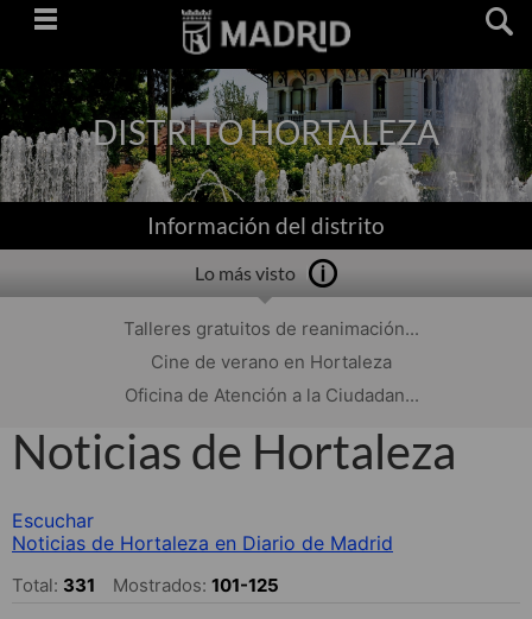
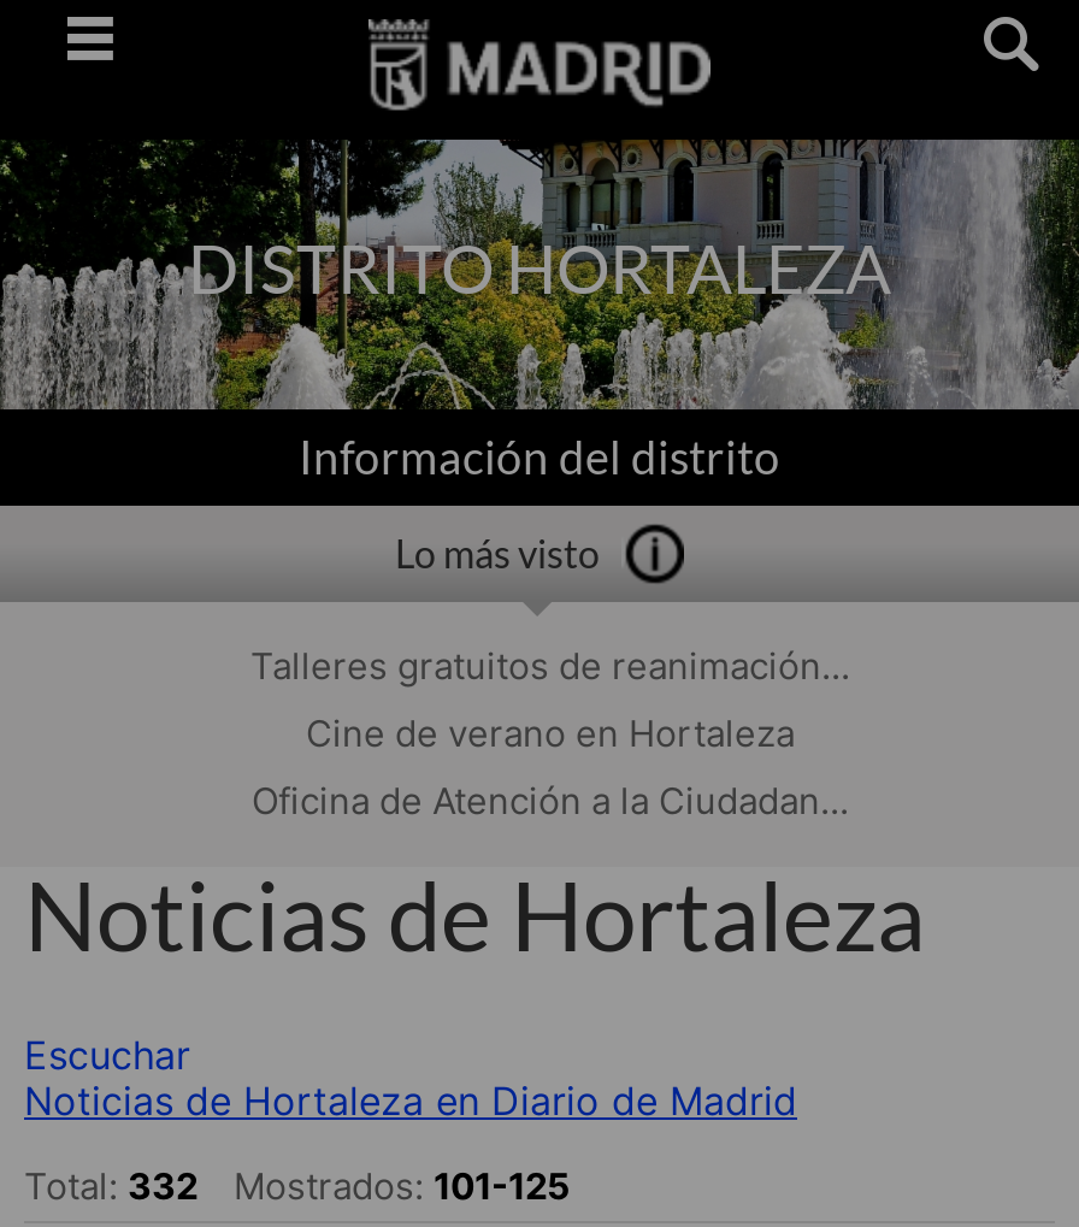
[12,574,279,597] Total: 331 Mostrados: 101-125 -> [24,1164,571,1210] Total: 332 Mostrados: 101-125

